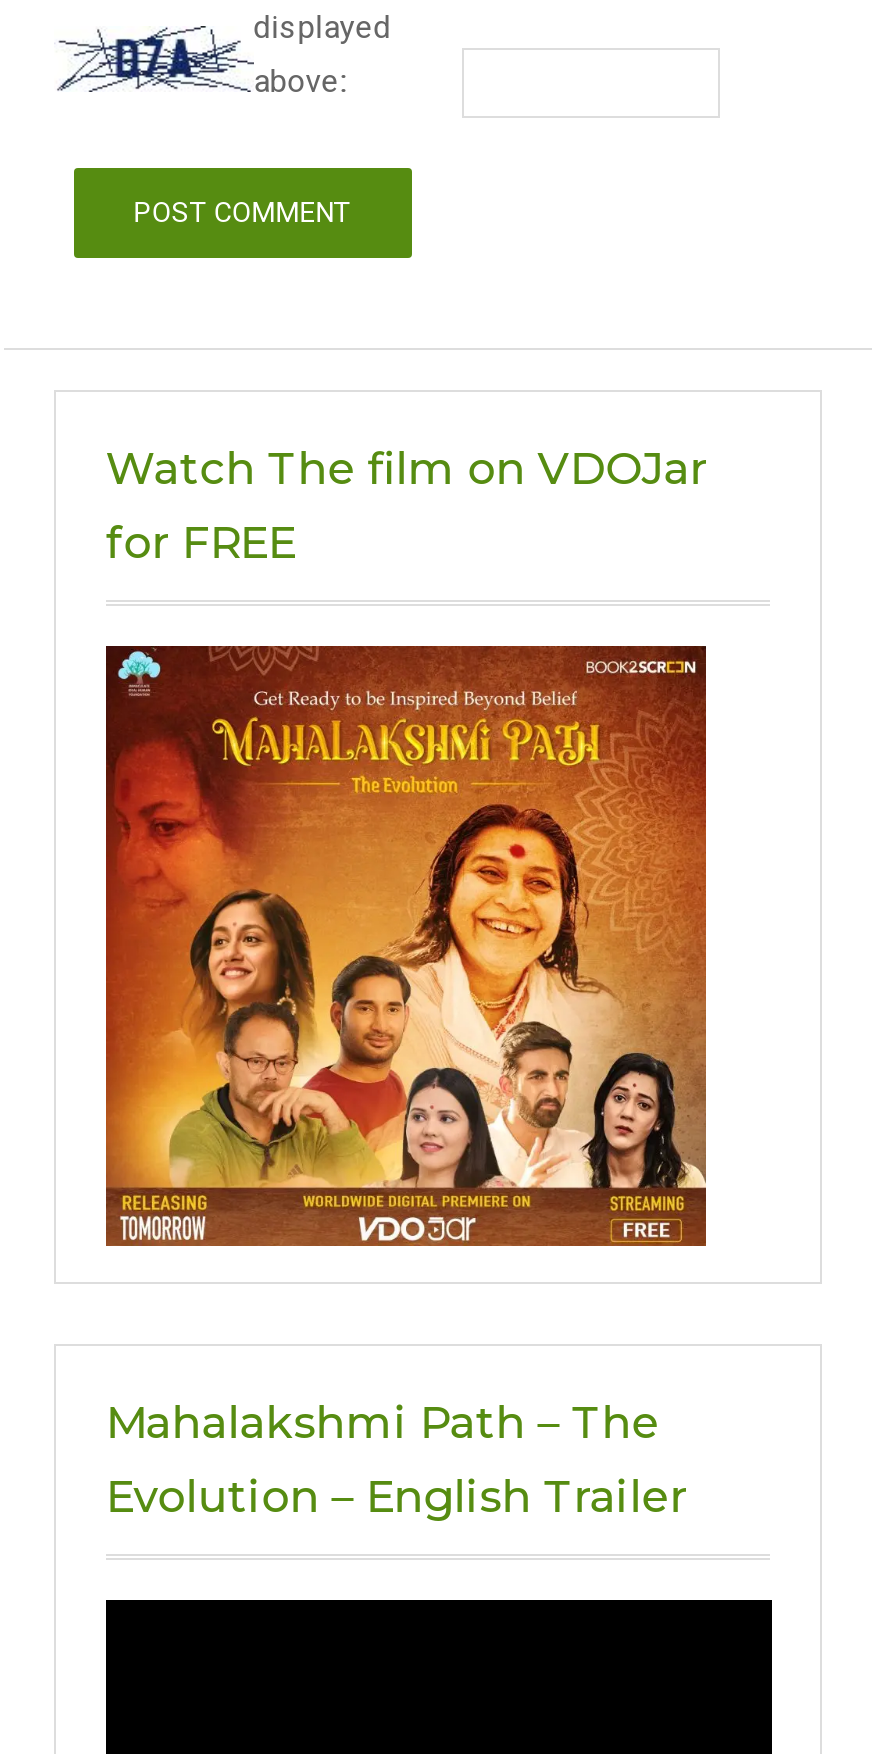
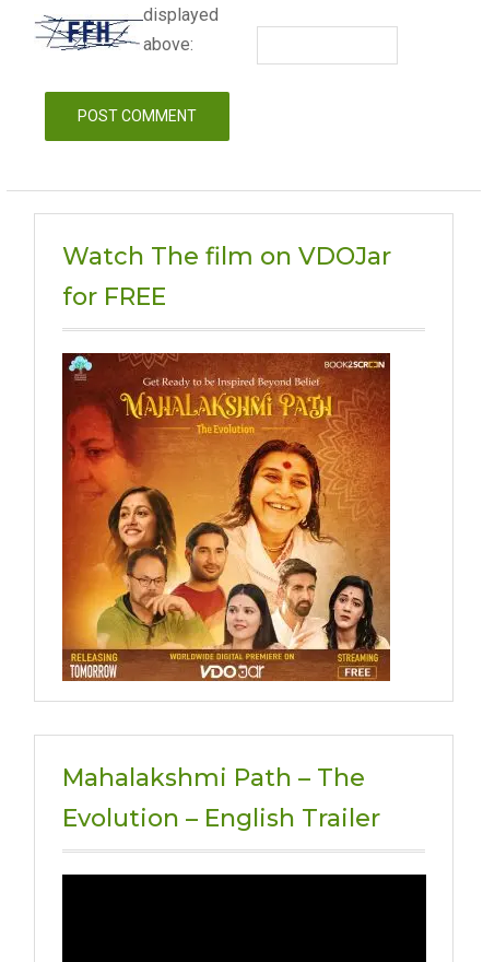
[56,24,246,92] [image] -> [35,14,139,51] [image]

